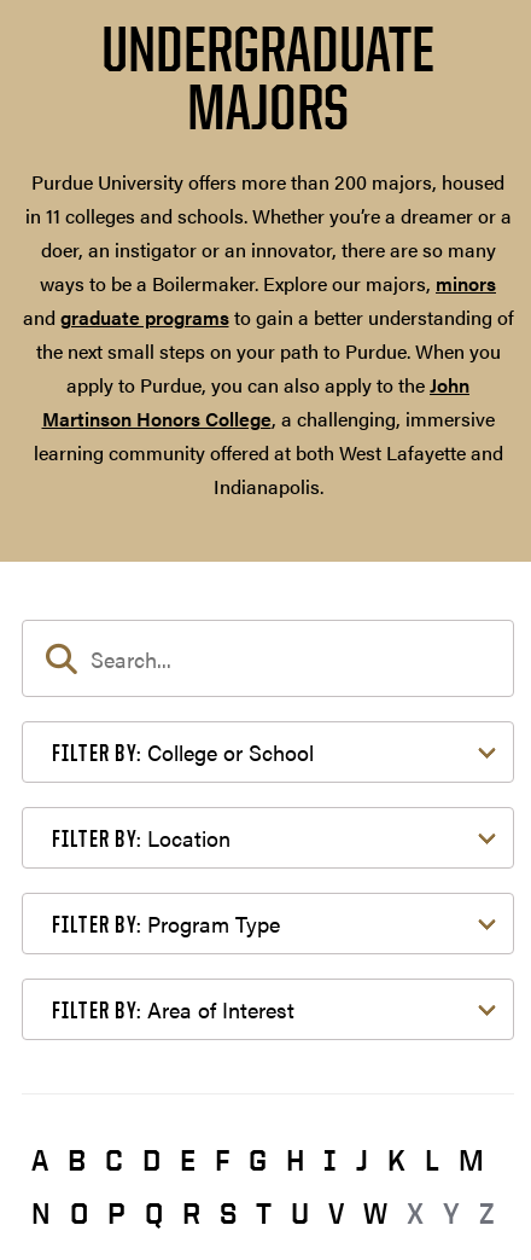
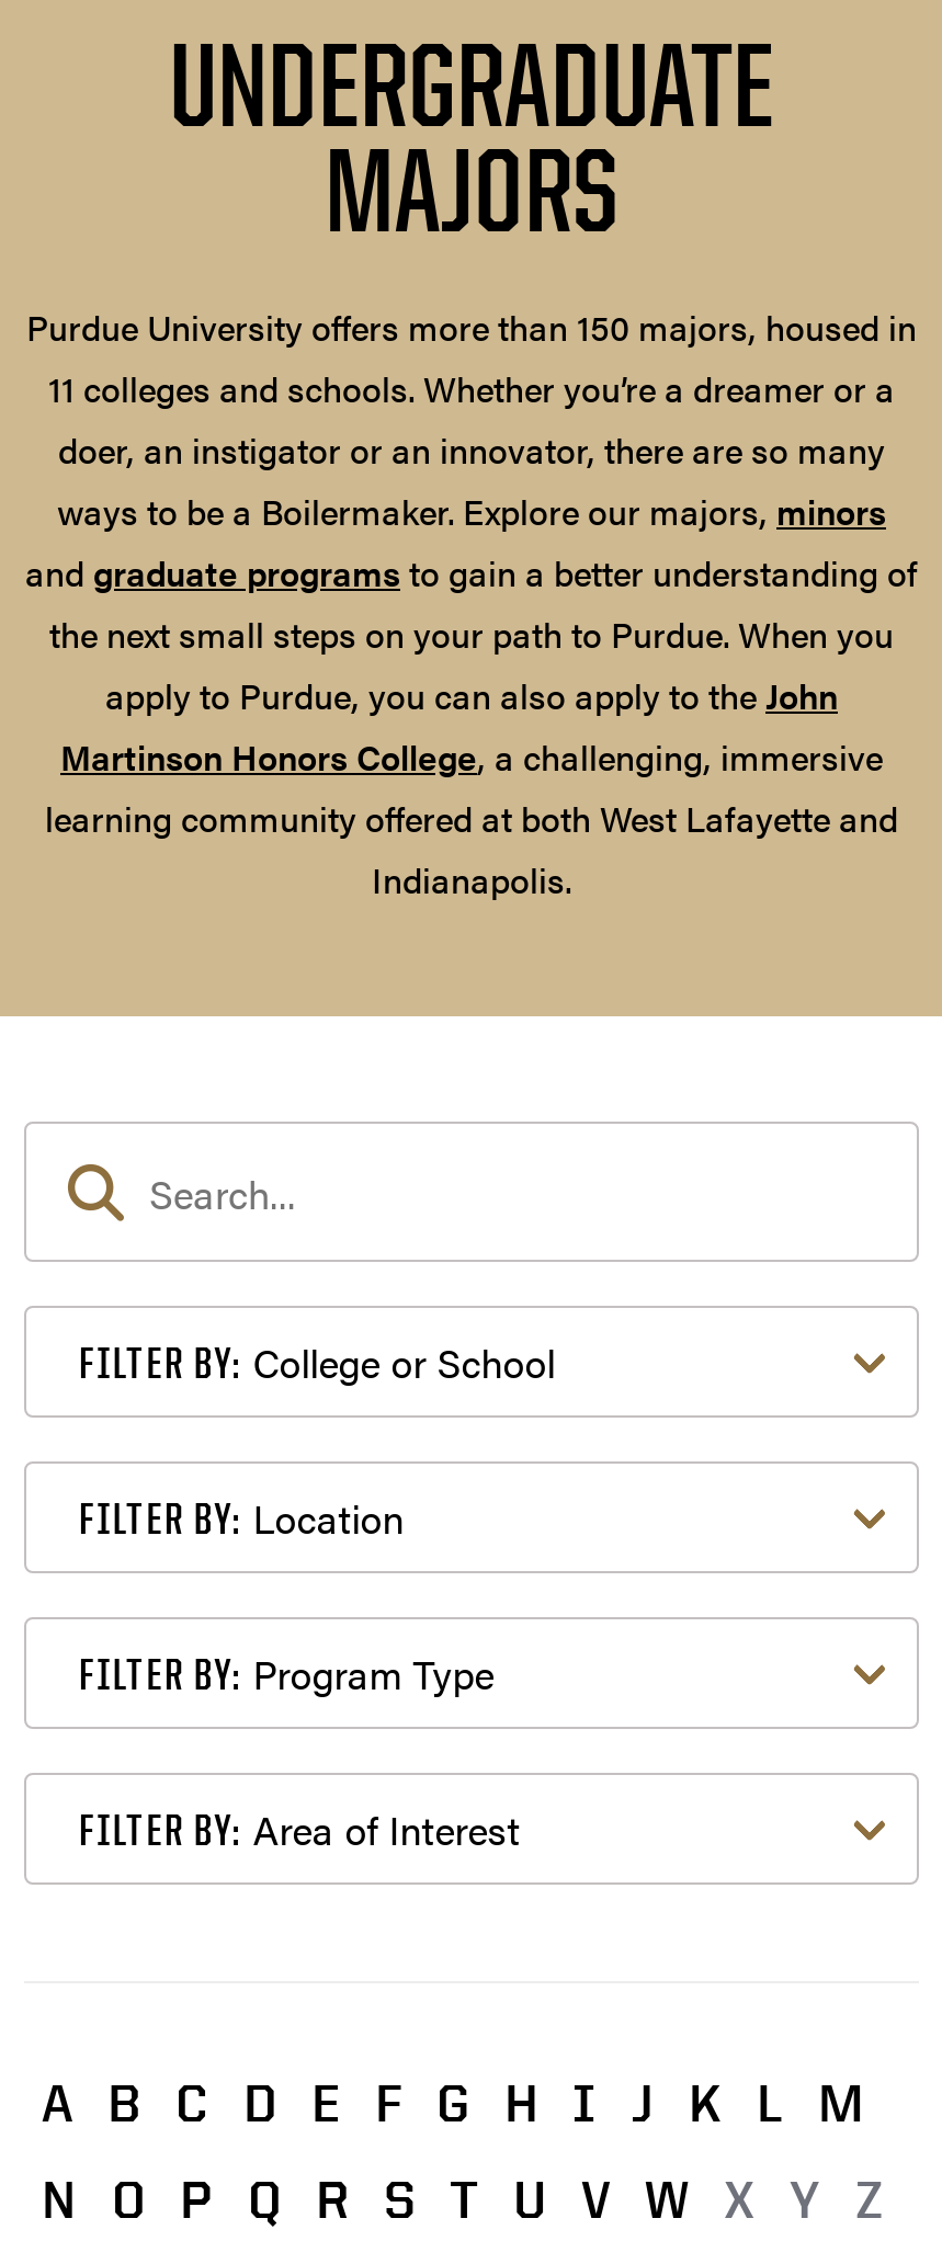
[25,168,511,230] Purdue University offers more than 200 majors, housed | in 11 colleges and schools. Whether you’re a dreamer or a -> [26,302,917,414] Purdue University offers more than 150 majors, housed in | 11 colleges and schools. Whether you’re a dreamer or a

